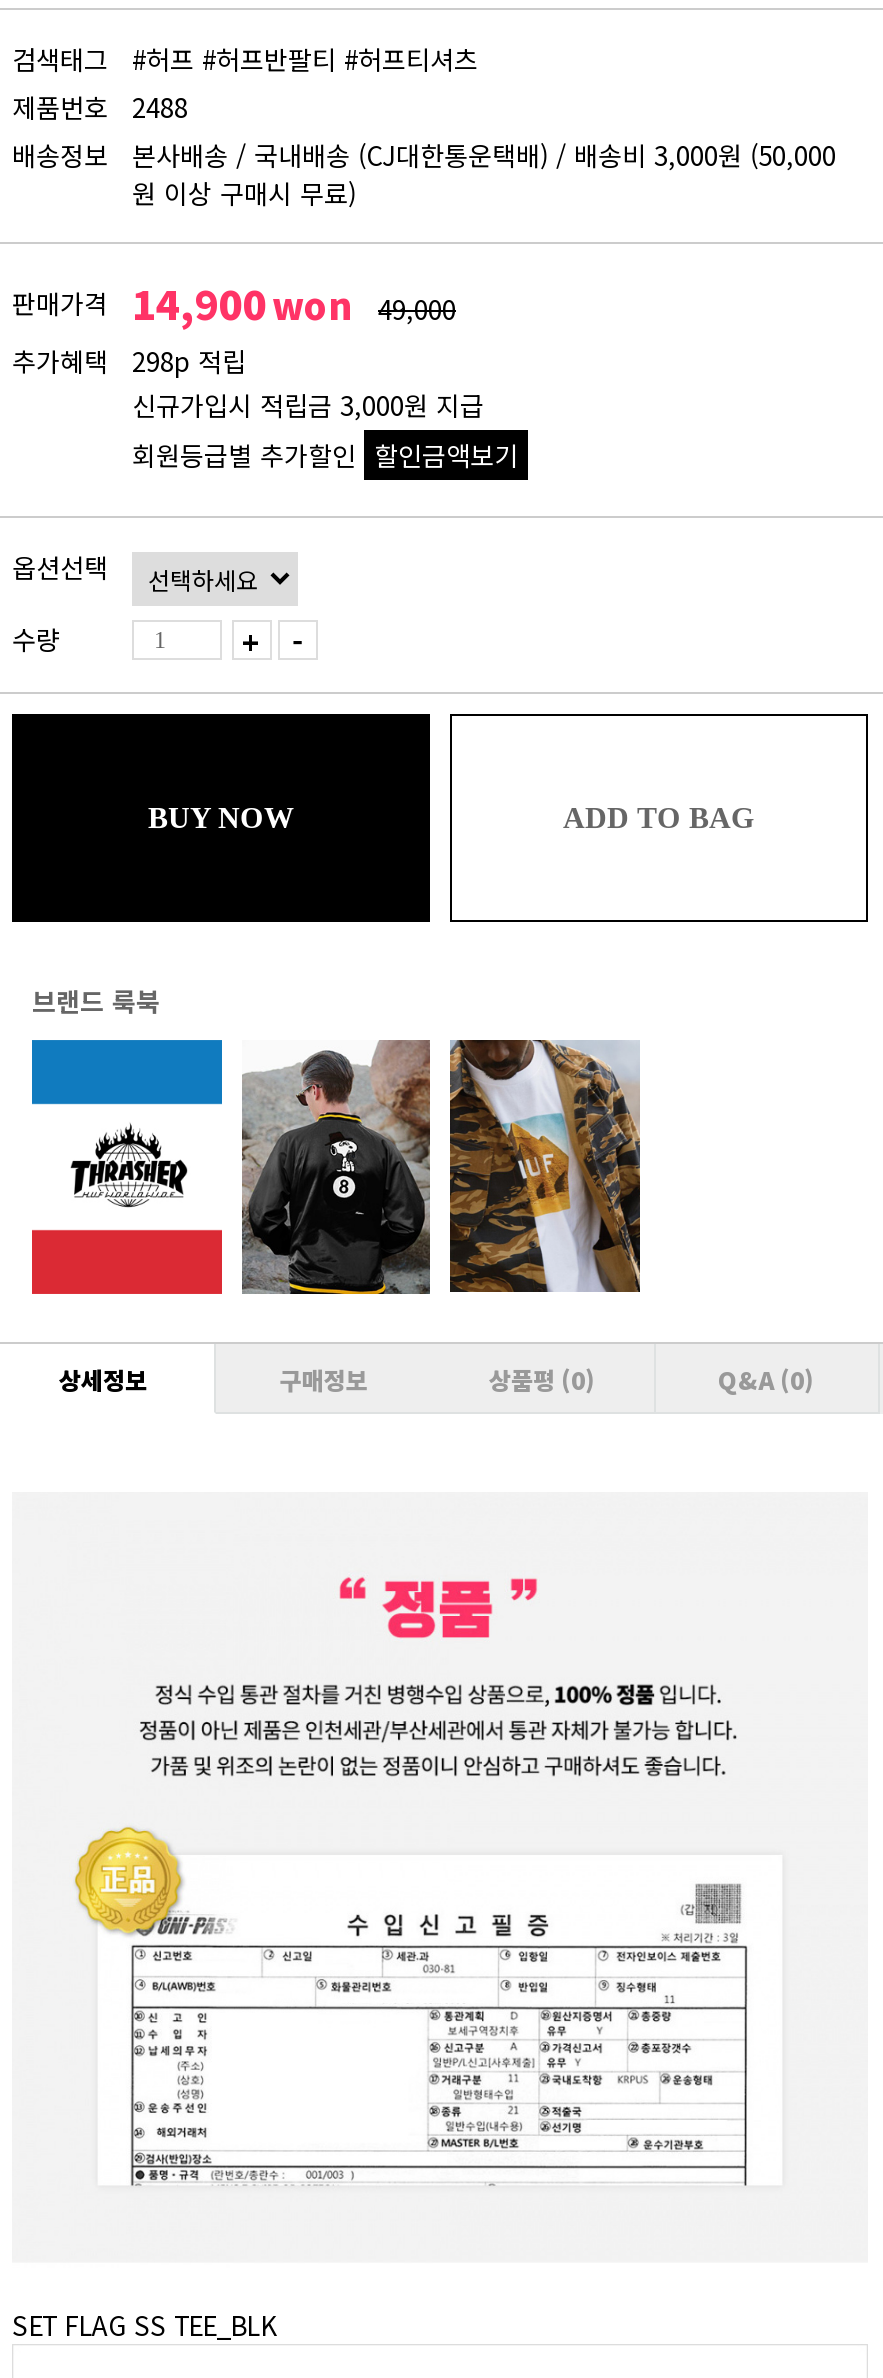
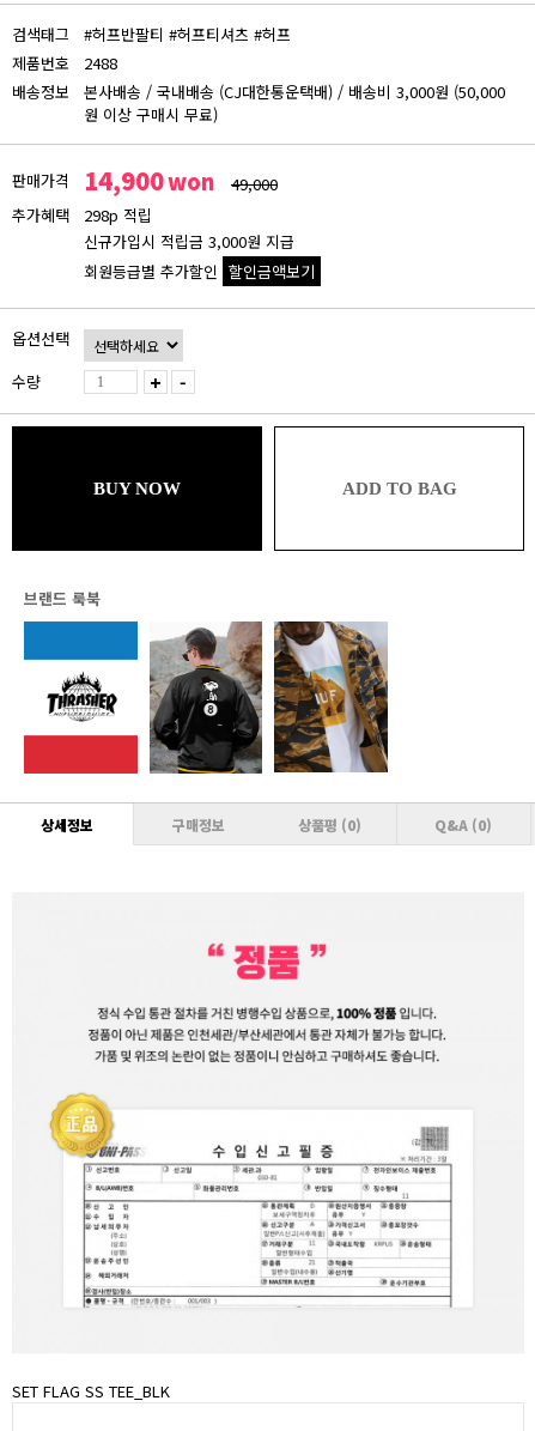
[132,40,478,78] #허프 #허프반팔티 #허프티셔츠 -> [84,23,291,46] #허프반팔티 #허프티셔츠 #허프

